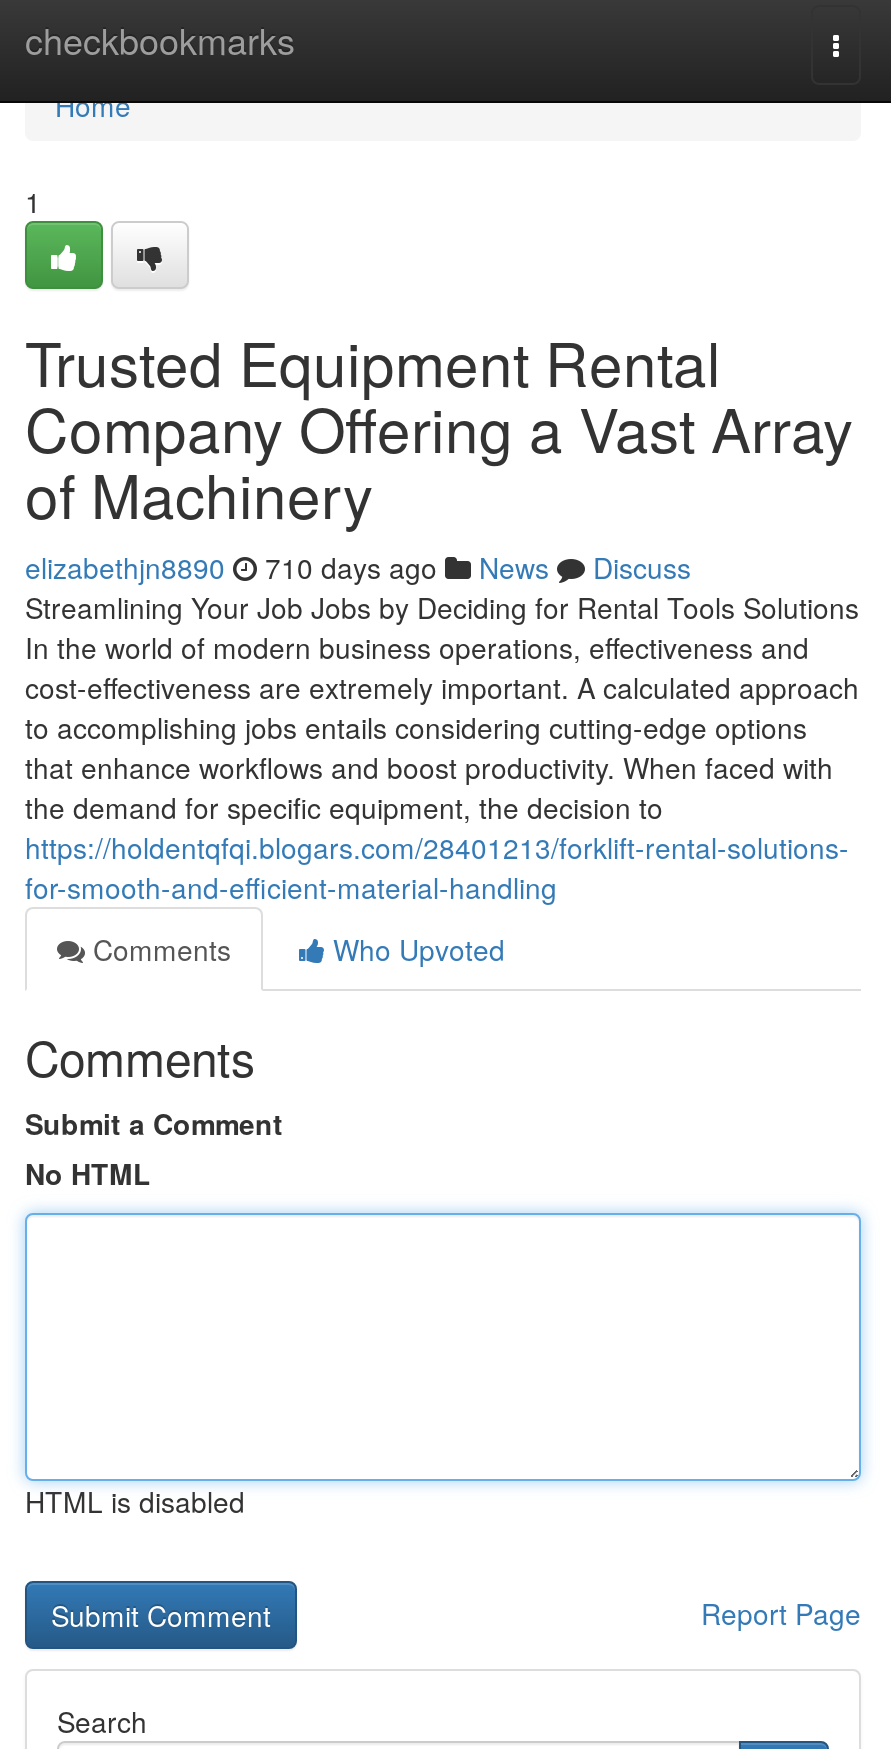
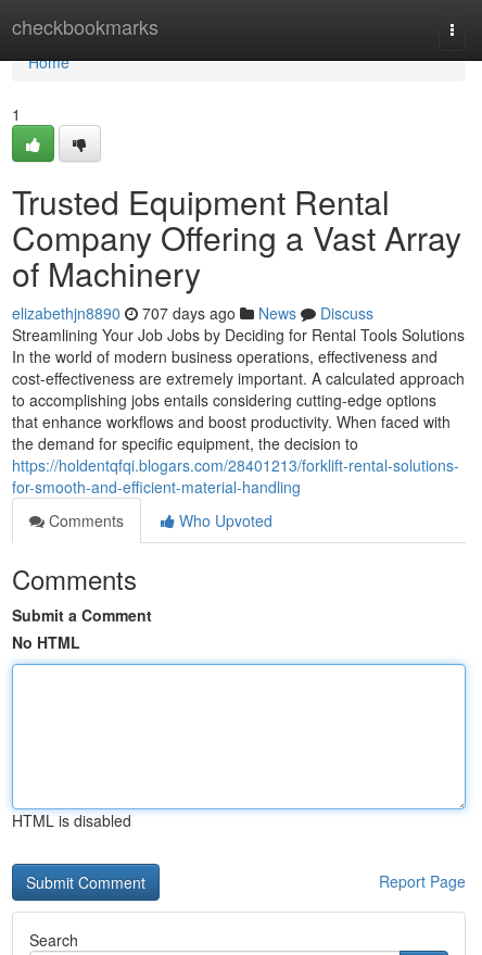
[25,547,691,587] elizabethjn8890 710 days ago News Discuss -> [12,302,373,324] elizabethjn8890 707 days ago News Discuss

